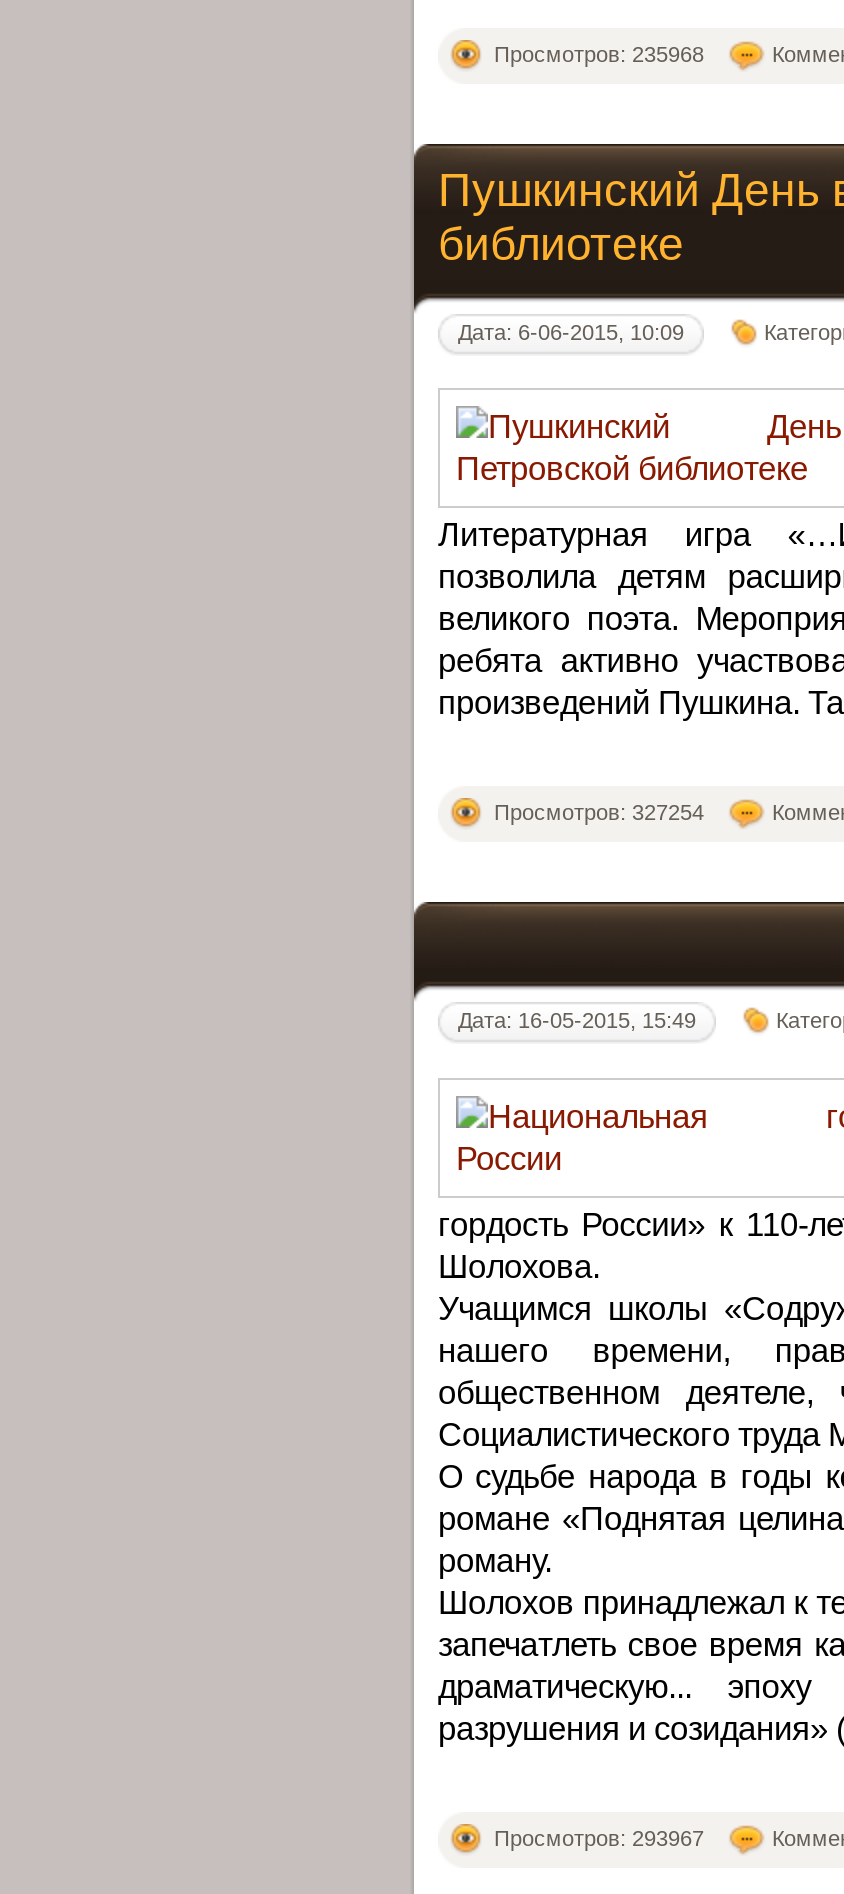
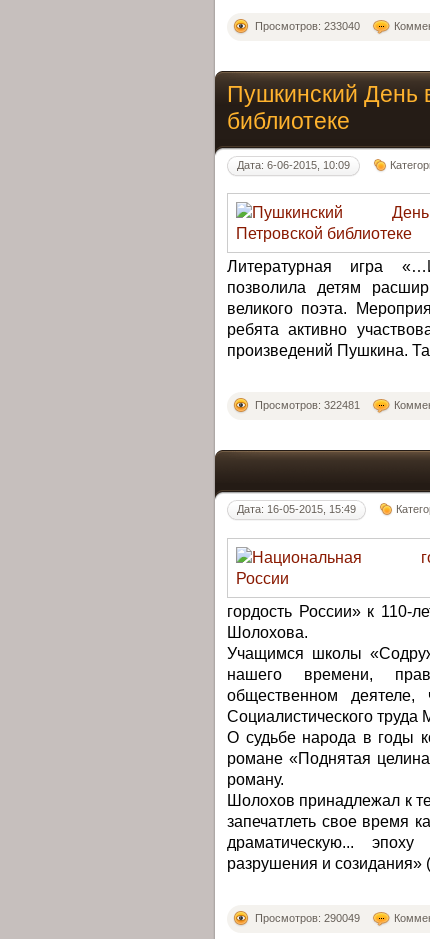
[494,41,704,65] Просмотров: 235968 -> [255,19,360,31] Просмотров: 233040
[494,800,704,824] Просмотров: 327254 -> [255,399,360,411] Просмотров: 322481
[494,1825,704,1849] Просмотров: 293967 -> [255,912,360,924] Просмотров: 290049

